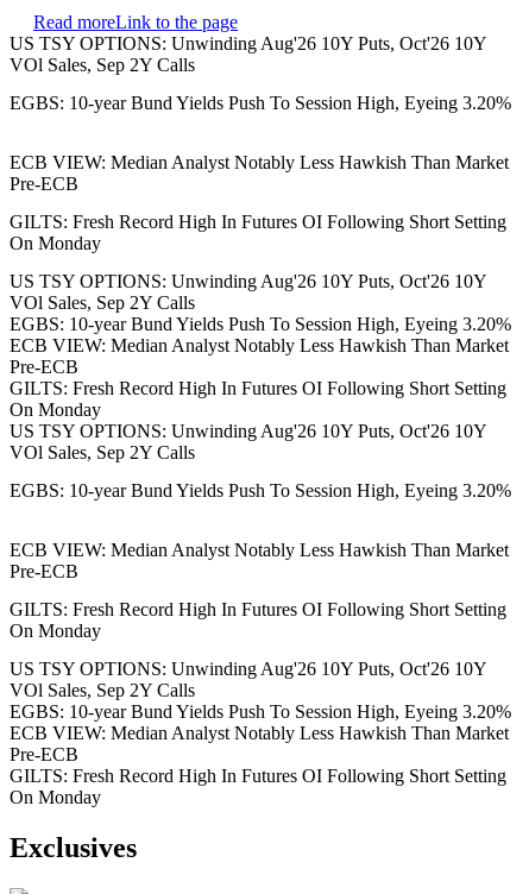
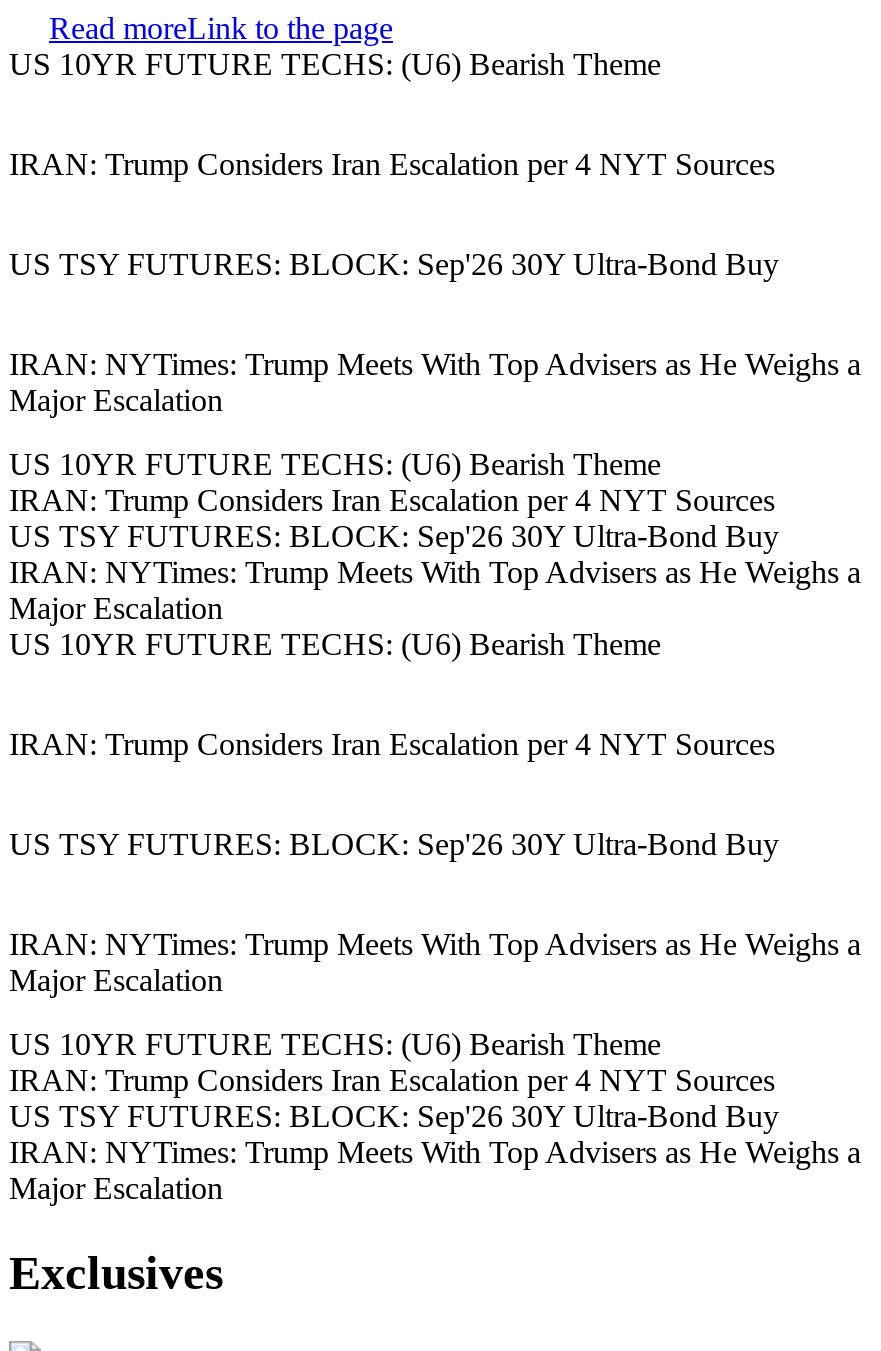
[10,34,486,75] US TSY OPTIONS: Unwinding Aug'26 10Y Puts, Oct'26 10Y | VOl Sales, Sep 2Y Calls -> [9,47,661,81] US 10YR FUTURE TECHS: (U6) Bearish Theme
[10,93,511,113] EGBS: 10-year Bund Yields Push To Session High, Eyeing 3.20% -> [9,147,775,181] IRAN: Trump Considers Iran Escalation per 4 NYT Sources
[10,152,509,194] ECB VIEW: Median Analyst Notably Less Hawkish Than Market | Pre-ECB -> [9,247,779,281] US TSY FUTURES: BLOCK: Sep'26 30Y Ultra-Bond Buy
[10,212,506,253] GILTS: Fresh Record High In Futures OI Following Short Setting | On Monday -> [9,347,861,417] IRAN: NYTimes: Trump Meets With Top Advisers as He Weighs a | Major Escalation
[10,271,511,463] US TSY OPTIONS: Unwinding Aug'26 10Y Puts, Oct'26 10Y | VOl Sales, Sep 2Y Calls | EGBS: 10-year Bund Yields Push To Session High, Eyeing 3.20% | ECB VIEW: Median Analyst Notably Less Hawkish Than Market | Pre-ECB | GILTS: Fresh Record High In Futures OI Following Short Setting | On Monday | US TSY OPTIONS: Unwinding Aug'26 10Y Puts, Oct'26 10Y | VOl Sales, Sep 2Y Calls -> [9,447,861,661] US 10YR FUTURE TECHS: (U6) Bearish Theme | IRAN: Trump Considers Iran Escalation per 4 NYT Sources | US TSY FUTURES: BLOCK: Sep'26 30Y Ultra-Bond Buy | IRAN: NYTimes: Trump Meets With Top Advisers as He Weighs a | Major Escalation | US 10YR FUTURE TECHS: (U6) Bearish Theme
[10,481,511,501] EGBS: 10-year Bund Yields Push To Session High, Eyeing 3.20% -> [9,727,775,761] IRAN: Trump Considers Iran Escalation per 4 NYT Sources
[10,540,509,582] ECB VIEW: Median Analyst Notably Less Hawkish Than Market | Pre-ECB -> [9,827,779,861] US TSY FUTURES: BLOCK: Sep'26 30Y Ultra-Bond Buy
[10,599,506,641] GILTS: Fresh Record High In Futures OI Following Short Setting | On Monday -> [9,927,861,997] IRAN: NYTimes: Trump Meets With Top Advisers as He Weighs a | Major Escalation
[10,659,511,807] US TSY OPTIONS: Unwinding Aug'26 10Y Puts, Oct'26 10Y | VOl Sales, Sep 2Y Calls | EGBS: 10-year Bund Yields Push To Session High, Eyeing 3.20% | ECB VIEW: Median Analyst Notably Less Hawkish Than Market | Pre-ECB | GILTS: Fresh Record High In Futures OI Following Short Setting | On Monday -> [9,1027,861,1205] US 10YR FUTURE TECHS: (U6) Bearish Theme | IRAN: Trump Considers Iran Escalation per 4 NYT Sources | US TSY FUTURES: BLOCK: Sep'26 30Y Ultra-Bond Buy | IRAN: NYTimes: Trump Meets With Top Advisers as He Weighs a | Major Escalation

